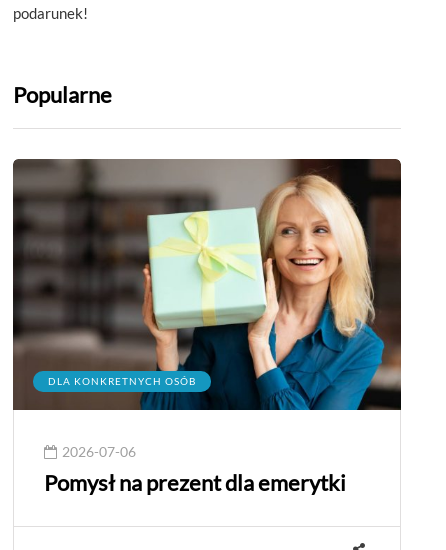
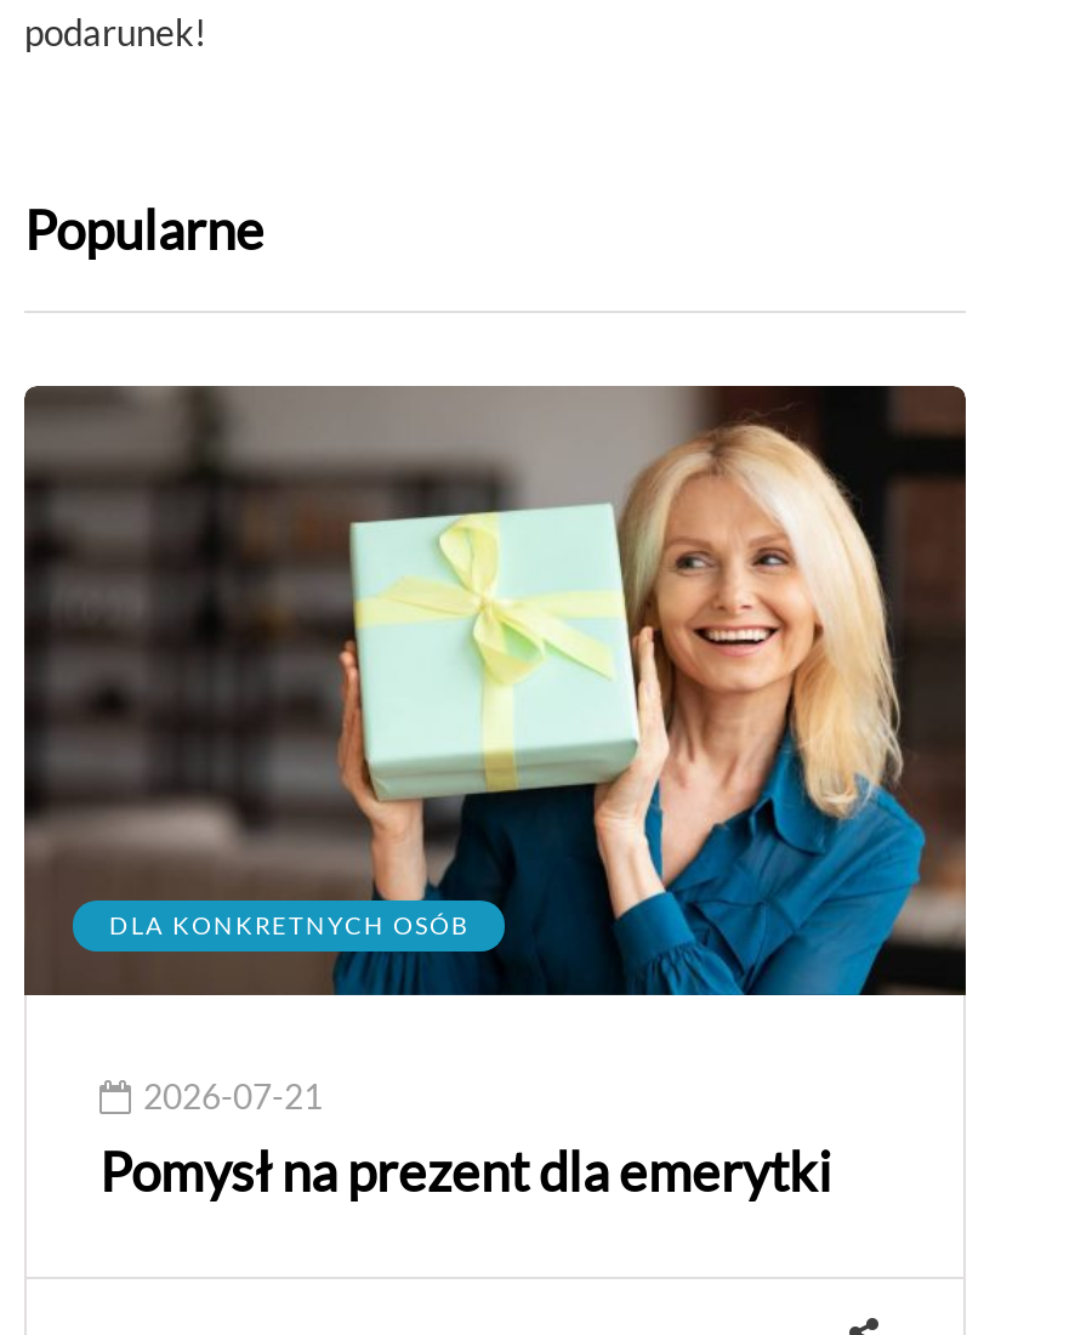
[62,443,136,460] 2026-07-06 -> [143,1076,323,1118] 2026-07-21

